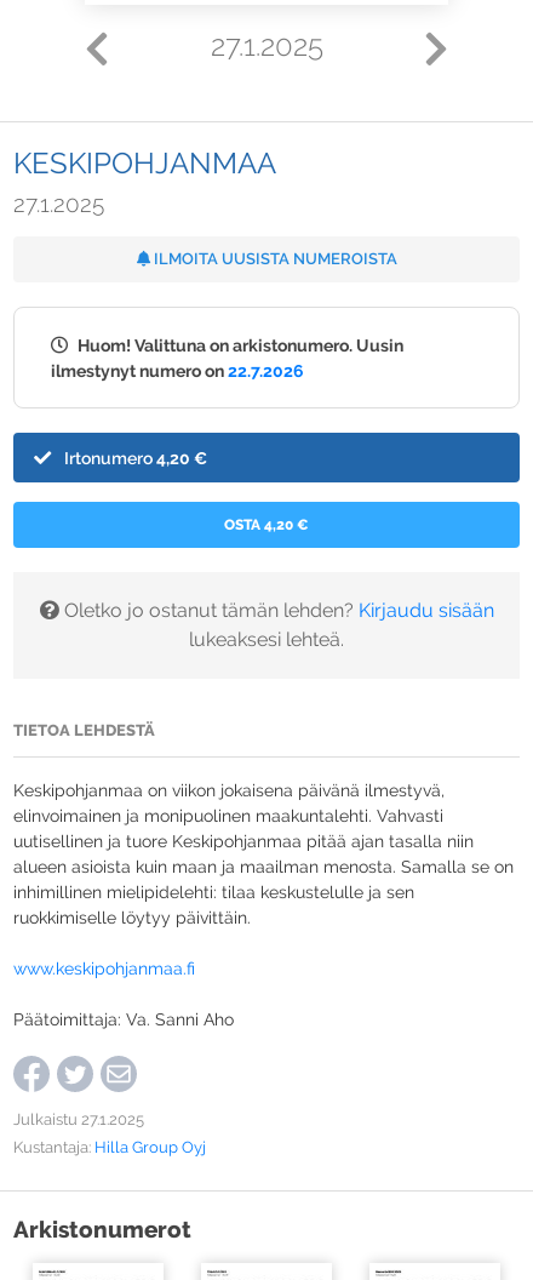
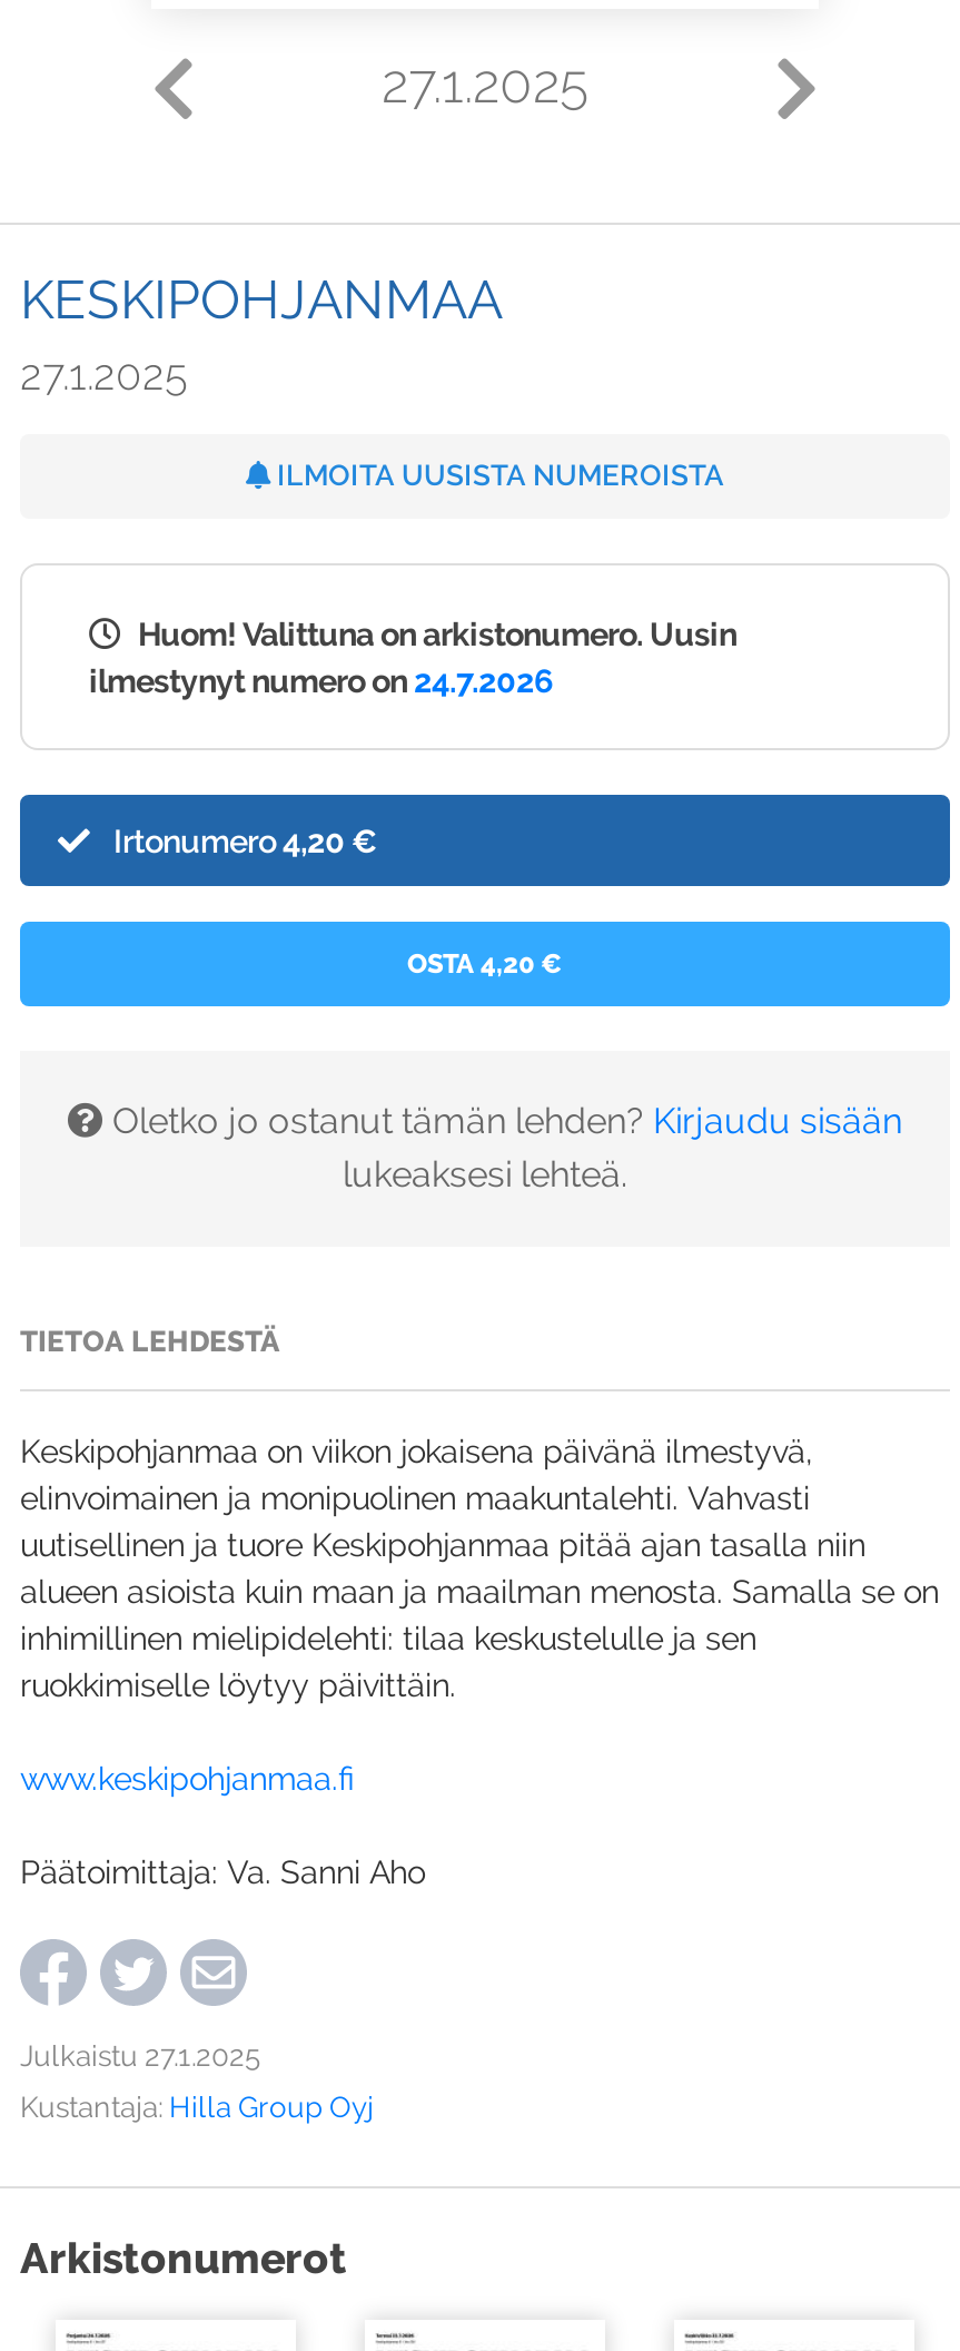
[51,360,304,381] ilmestynyt numero on 22.7.2026 -> [89,662,554,700] ilmestynyt numero on 24.7.2026

